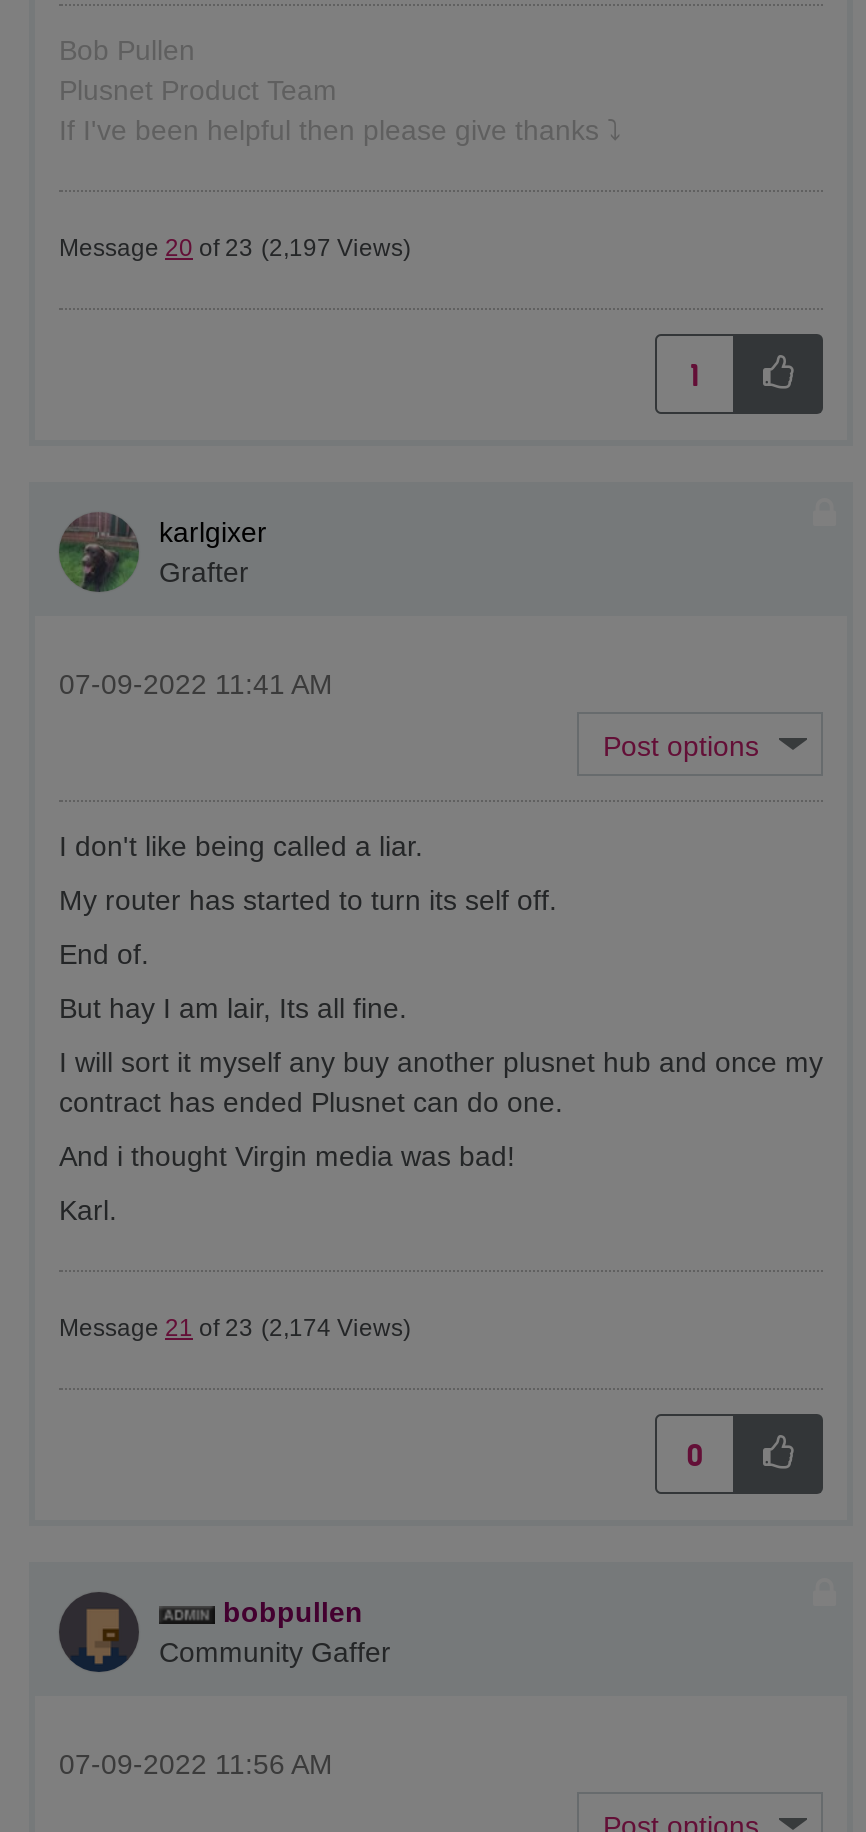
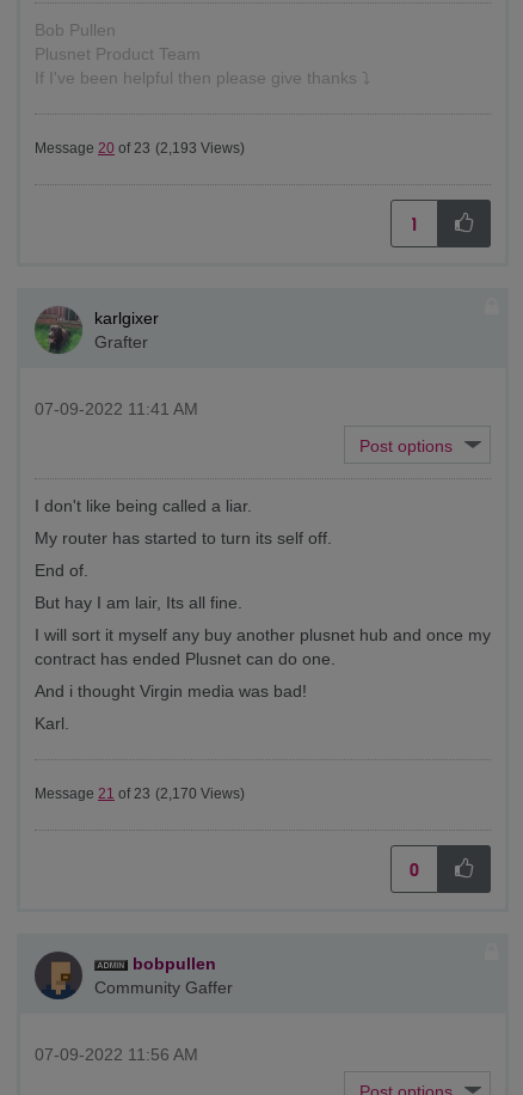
[59,234,411,262] Message 20 of 23 (2,197 Views) -> [35,140,245,157] Message 20 of 23 (2,193 Views)
[59,1314,411,1342] Message 21 of 23 (2,174 Views) -> [35,785,245,802] Message 21 of 23 (2,170 Views)

